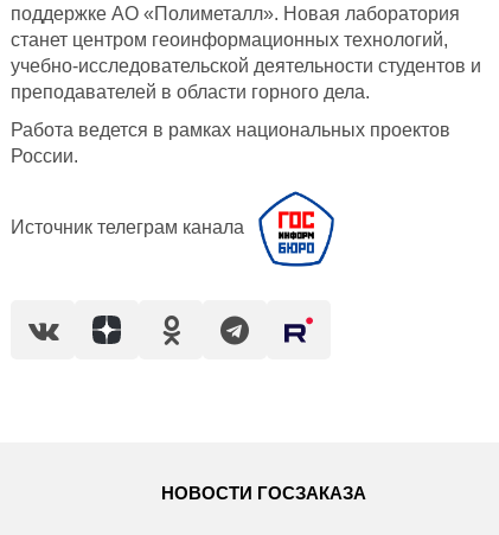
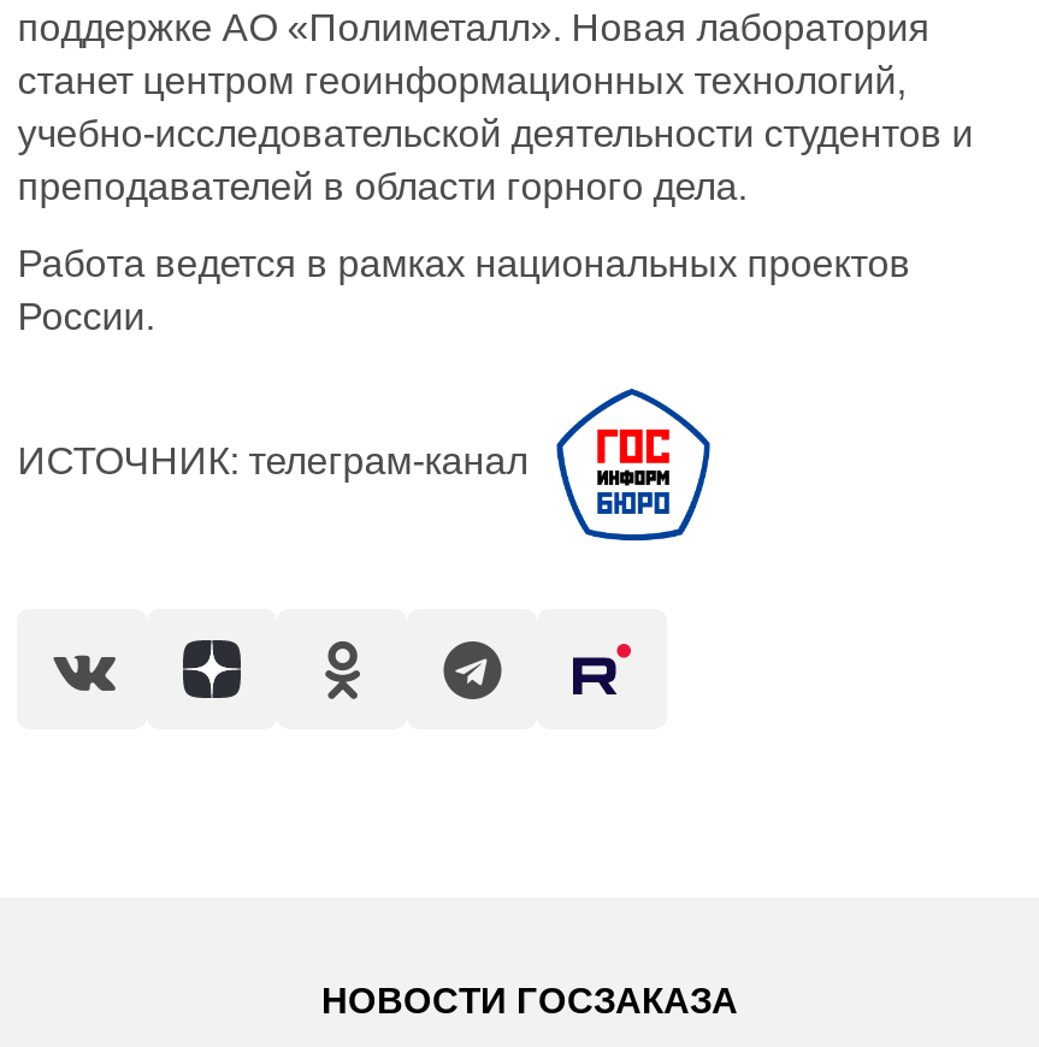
[11,190,352,268] [image] | Источник телеграм канала -> [17,385,713,544] [image] | ИСТОЧНИК: телеграм-канал

